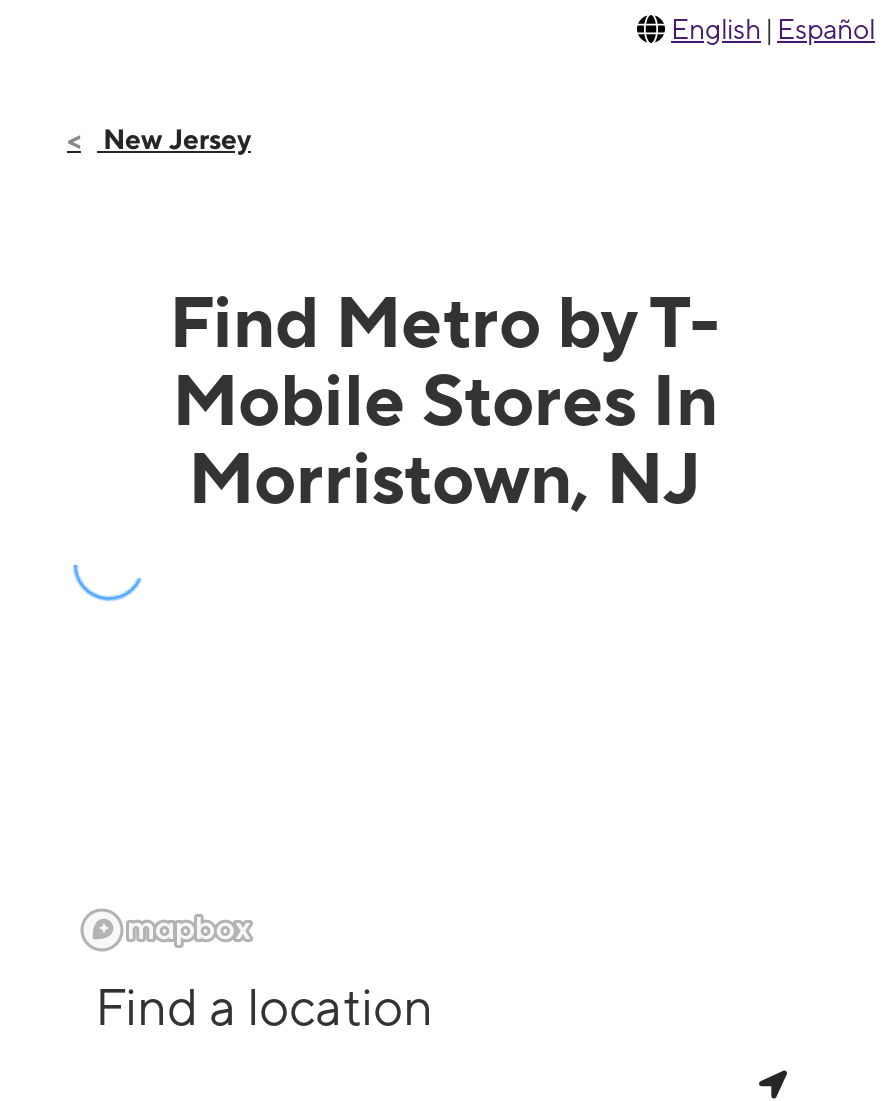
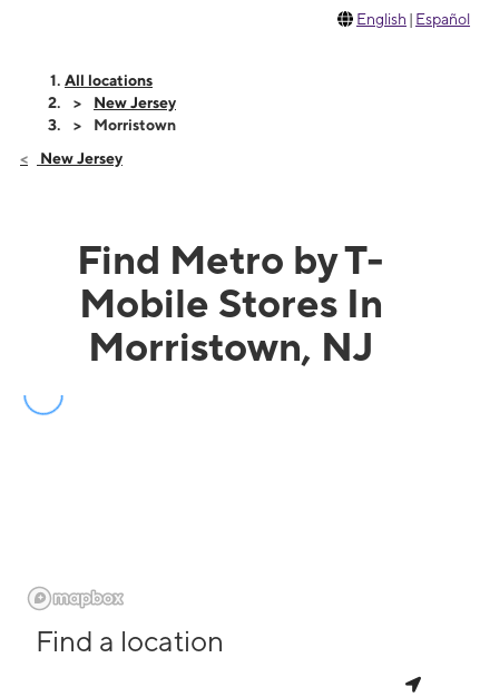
none -> [65,71,176,134] All locations | New Jersey | Morristown

